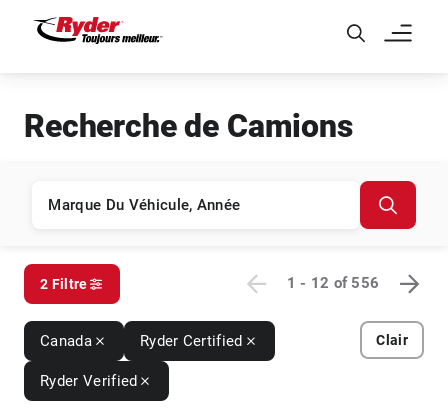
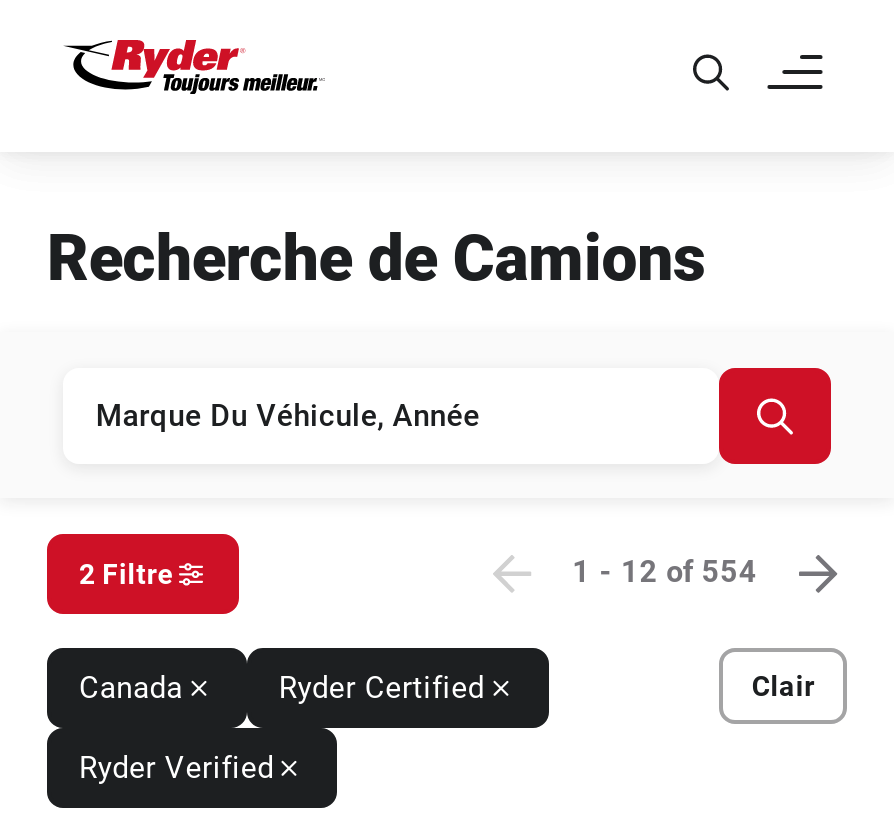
[287,274,379,292] 1 - 12 of 556 -> [572,555,757,591] 1 - 12 of 554

